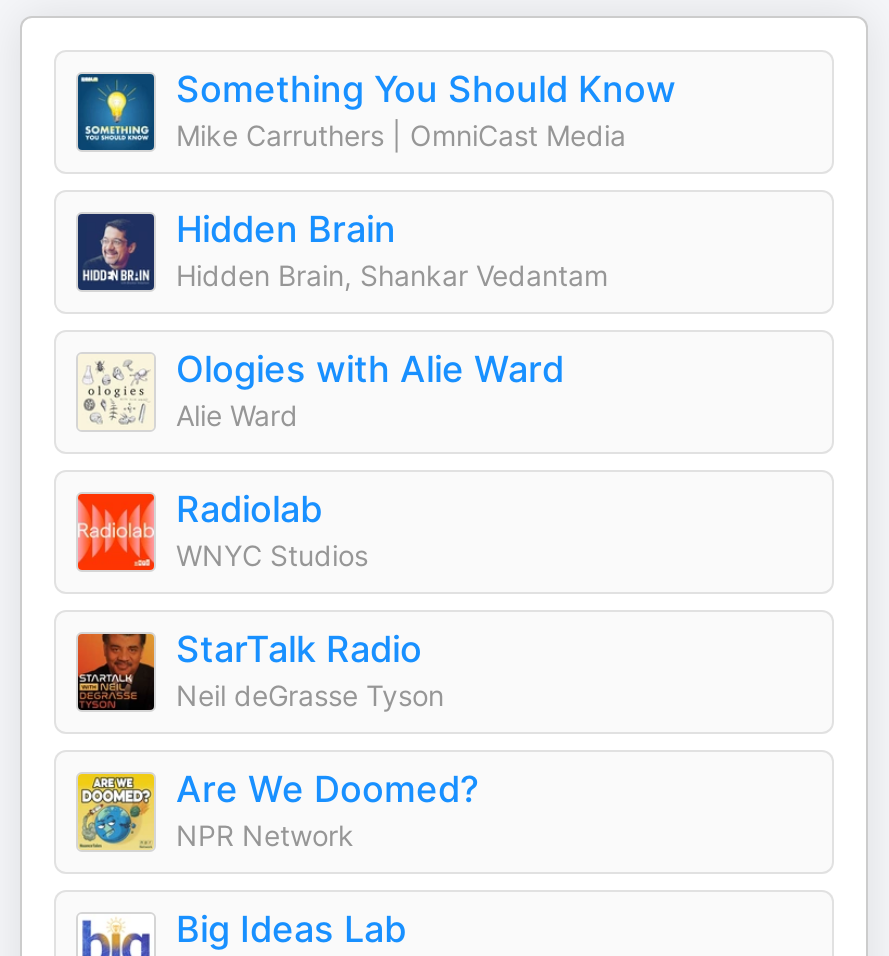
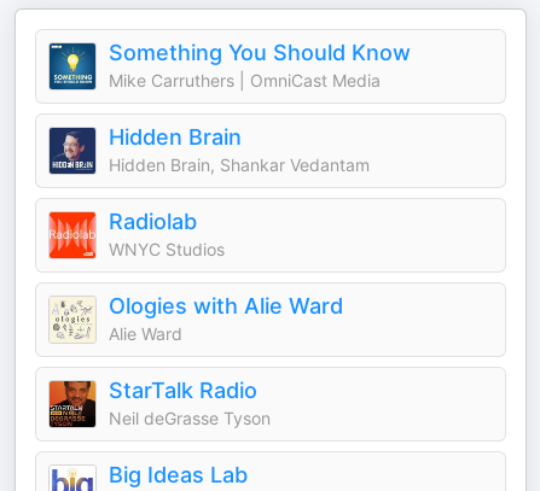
moved [78,348,564,432] -> [50,293,343,344]: [image] | Ologies with Alie Ward | Alie Ward
[76,768,478,852] [image] | Are We Doomed? | NPR Network -> none

